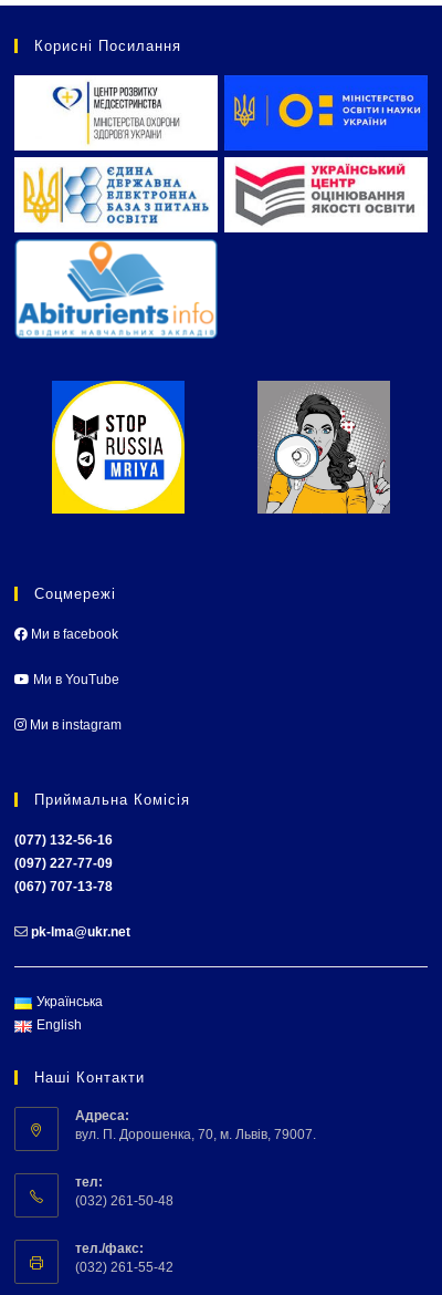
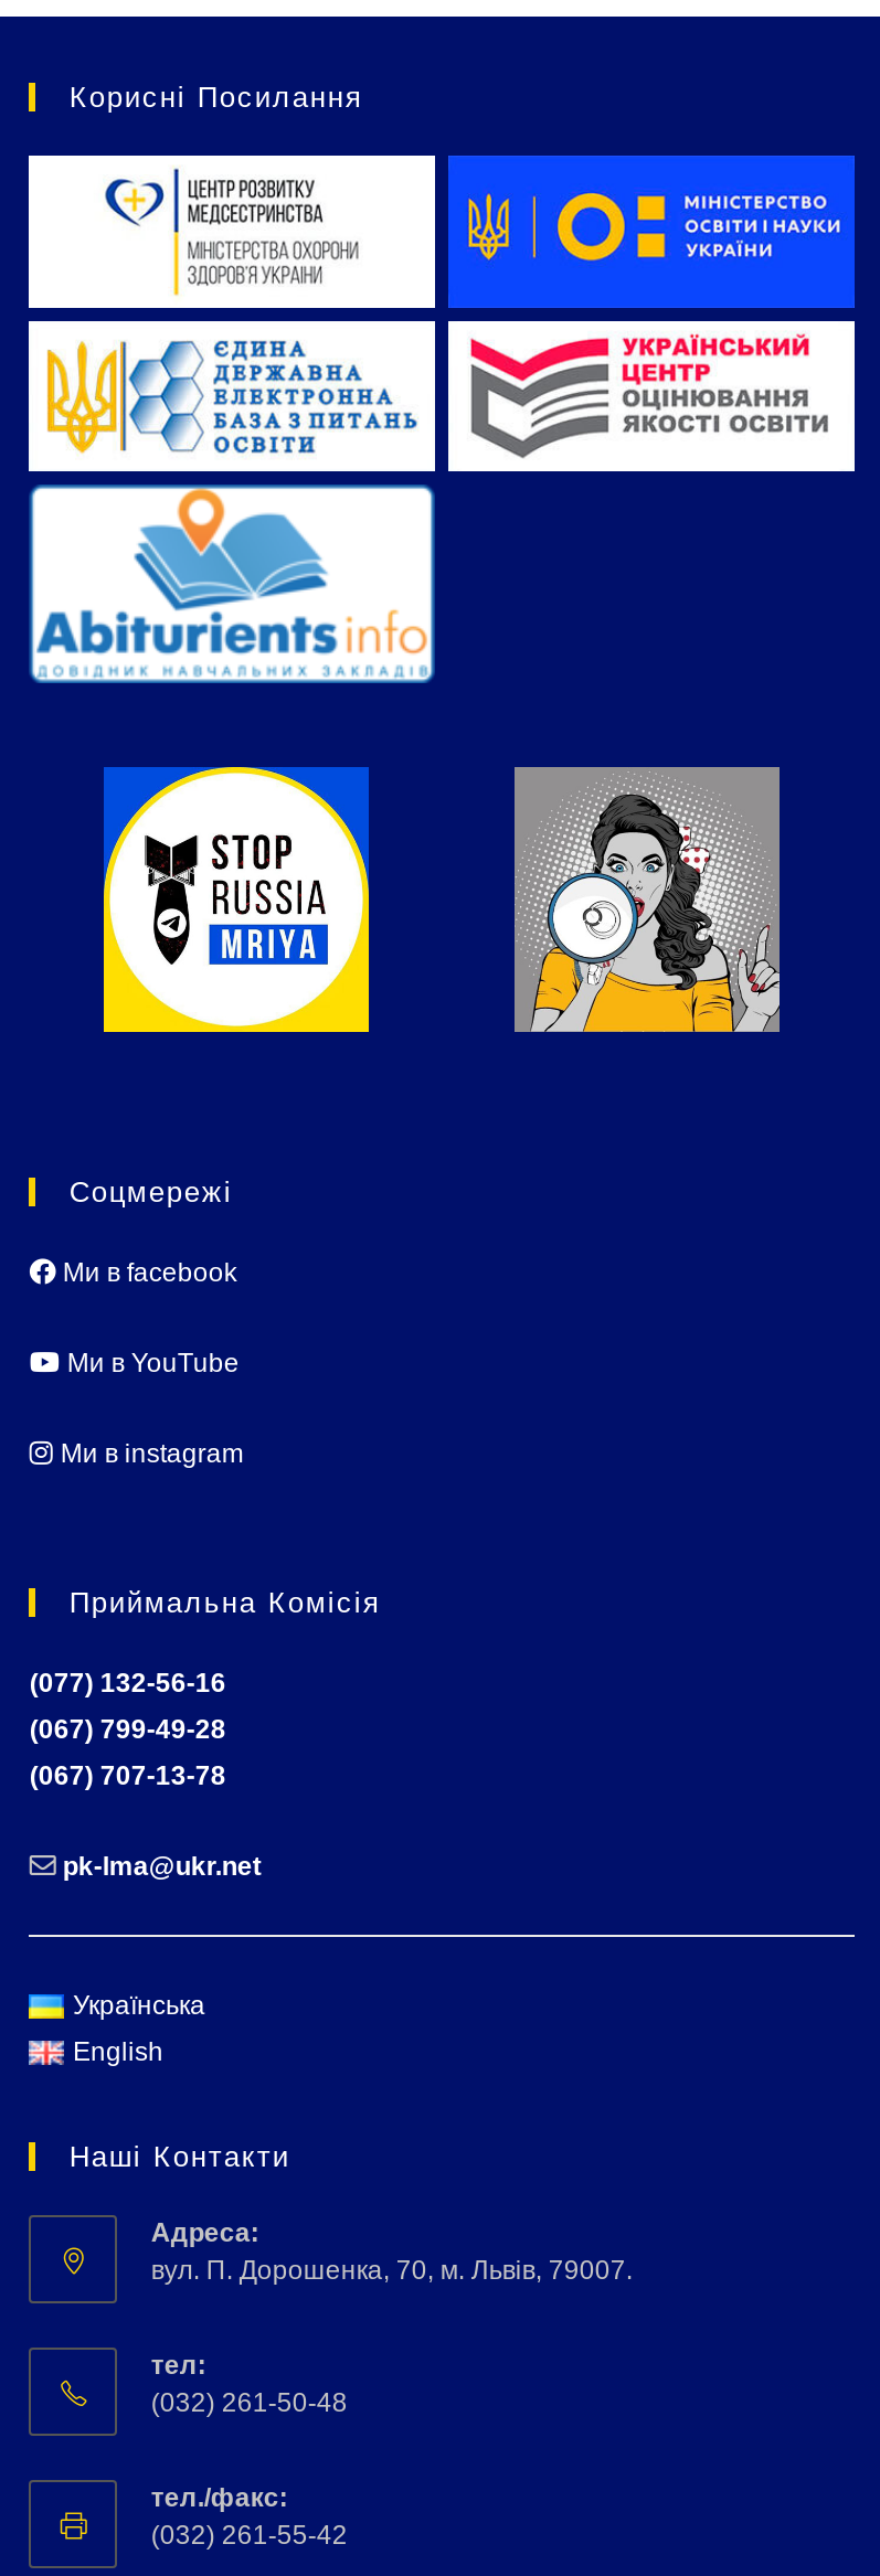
[15,856,113,871] (097) 227-77-09 -> [30,1713,226,1744] (067) 799-49-28

